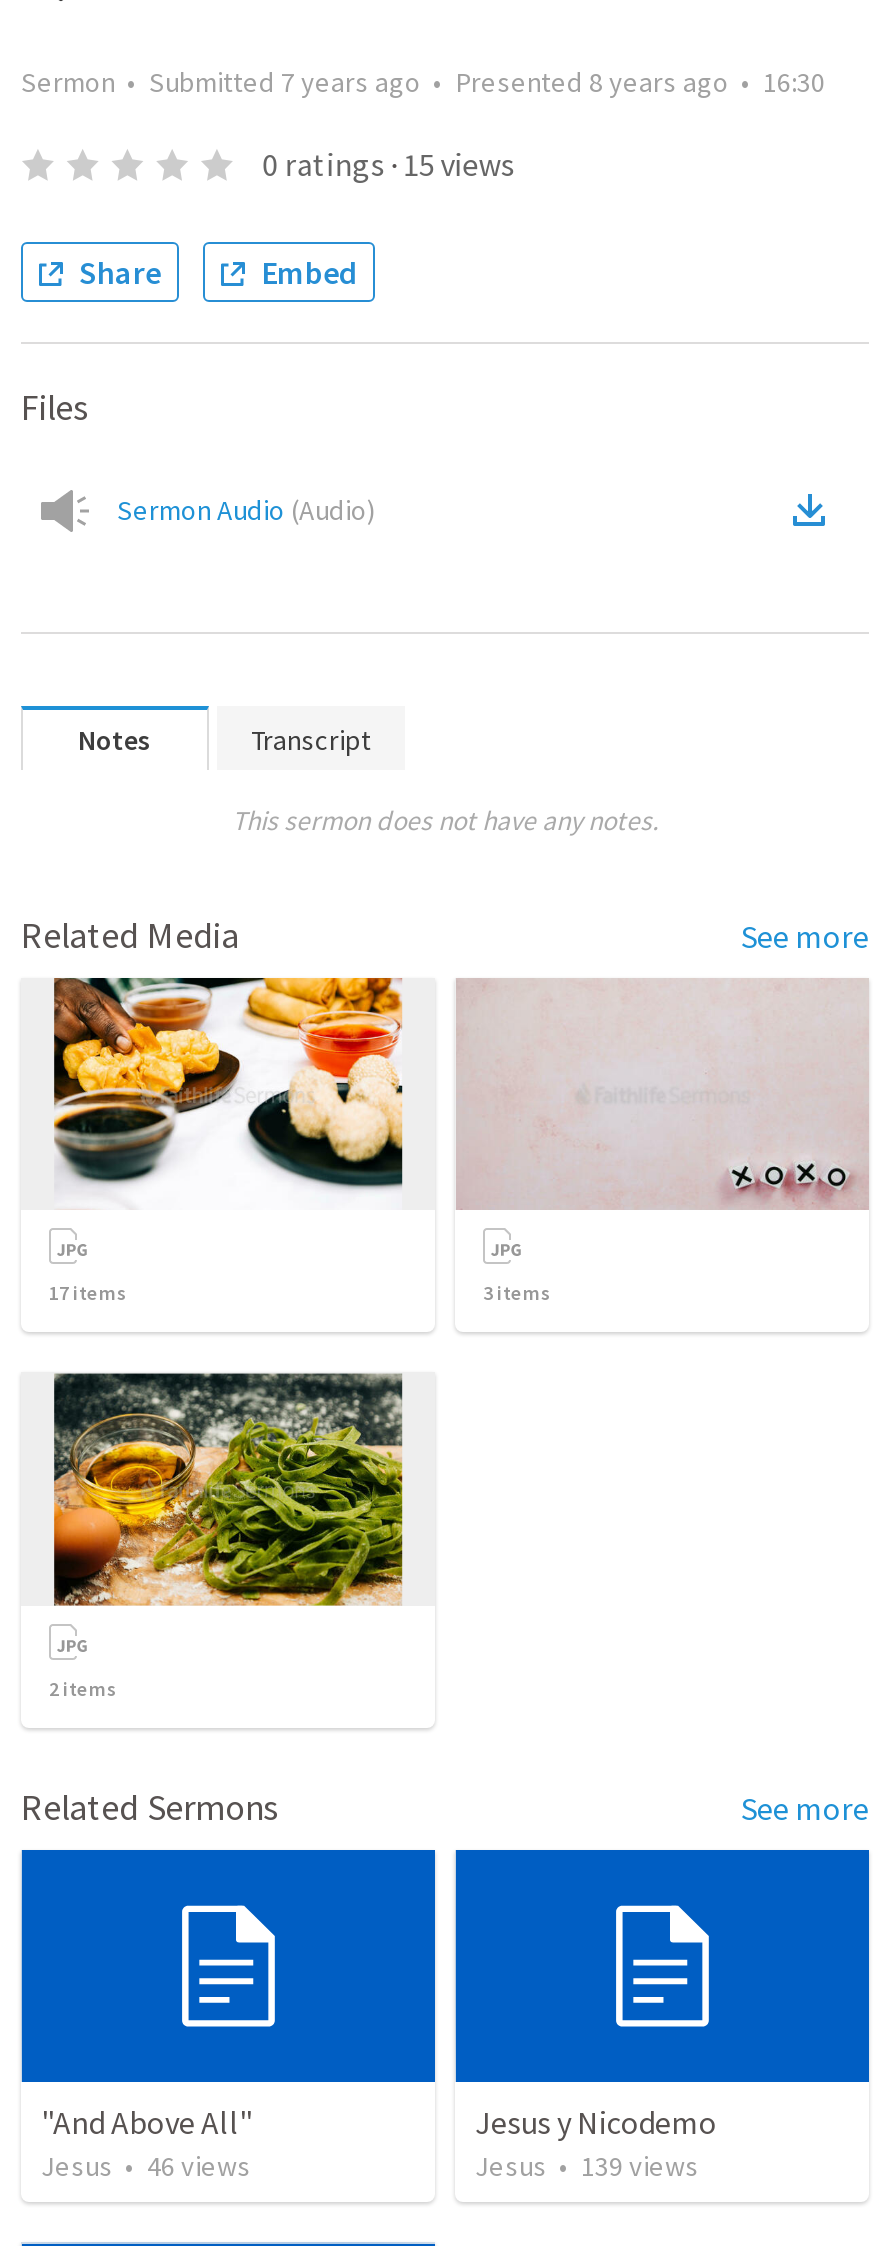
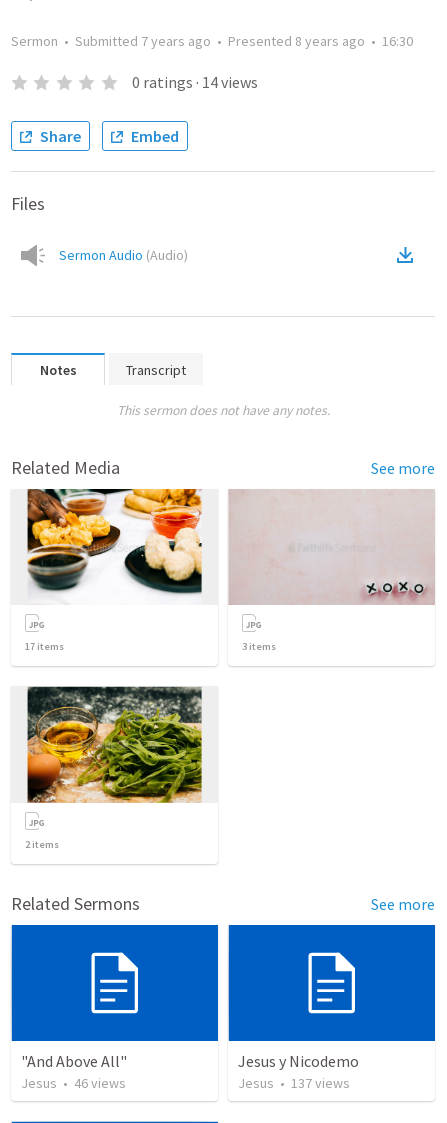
[262,144,514,184] 0 ratings · 15 views -> [132,72,258,92] 0 ratings · 14 views
[475,2149,699,2185] Jesus • 139 views -> [238,1074,350,1092] Jesus • 137 views

